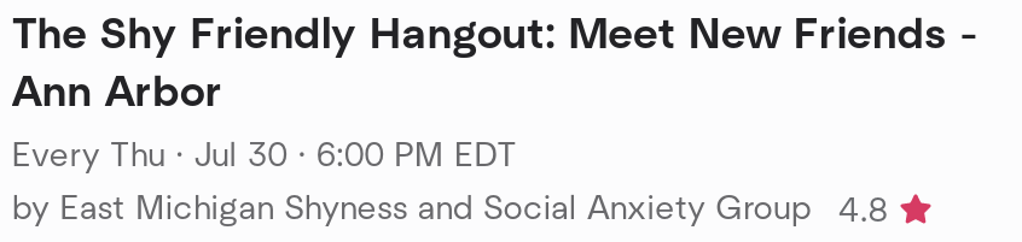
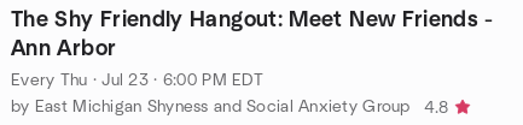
[12,138,517,172] Every Thu · Jul 30 · 6:00 PM EDT -> [11,72,263,88] Every Thu · Jul 23 · 6:00 PM EDT

